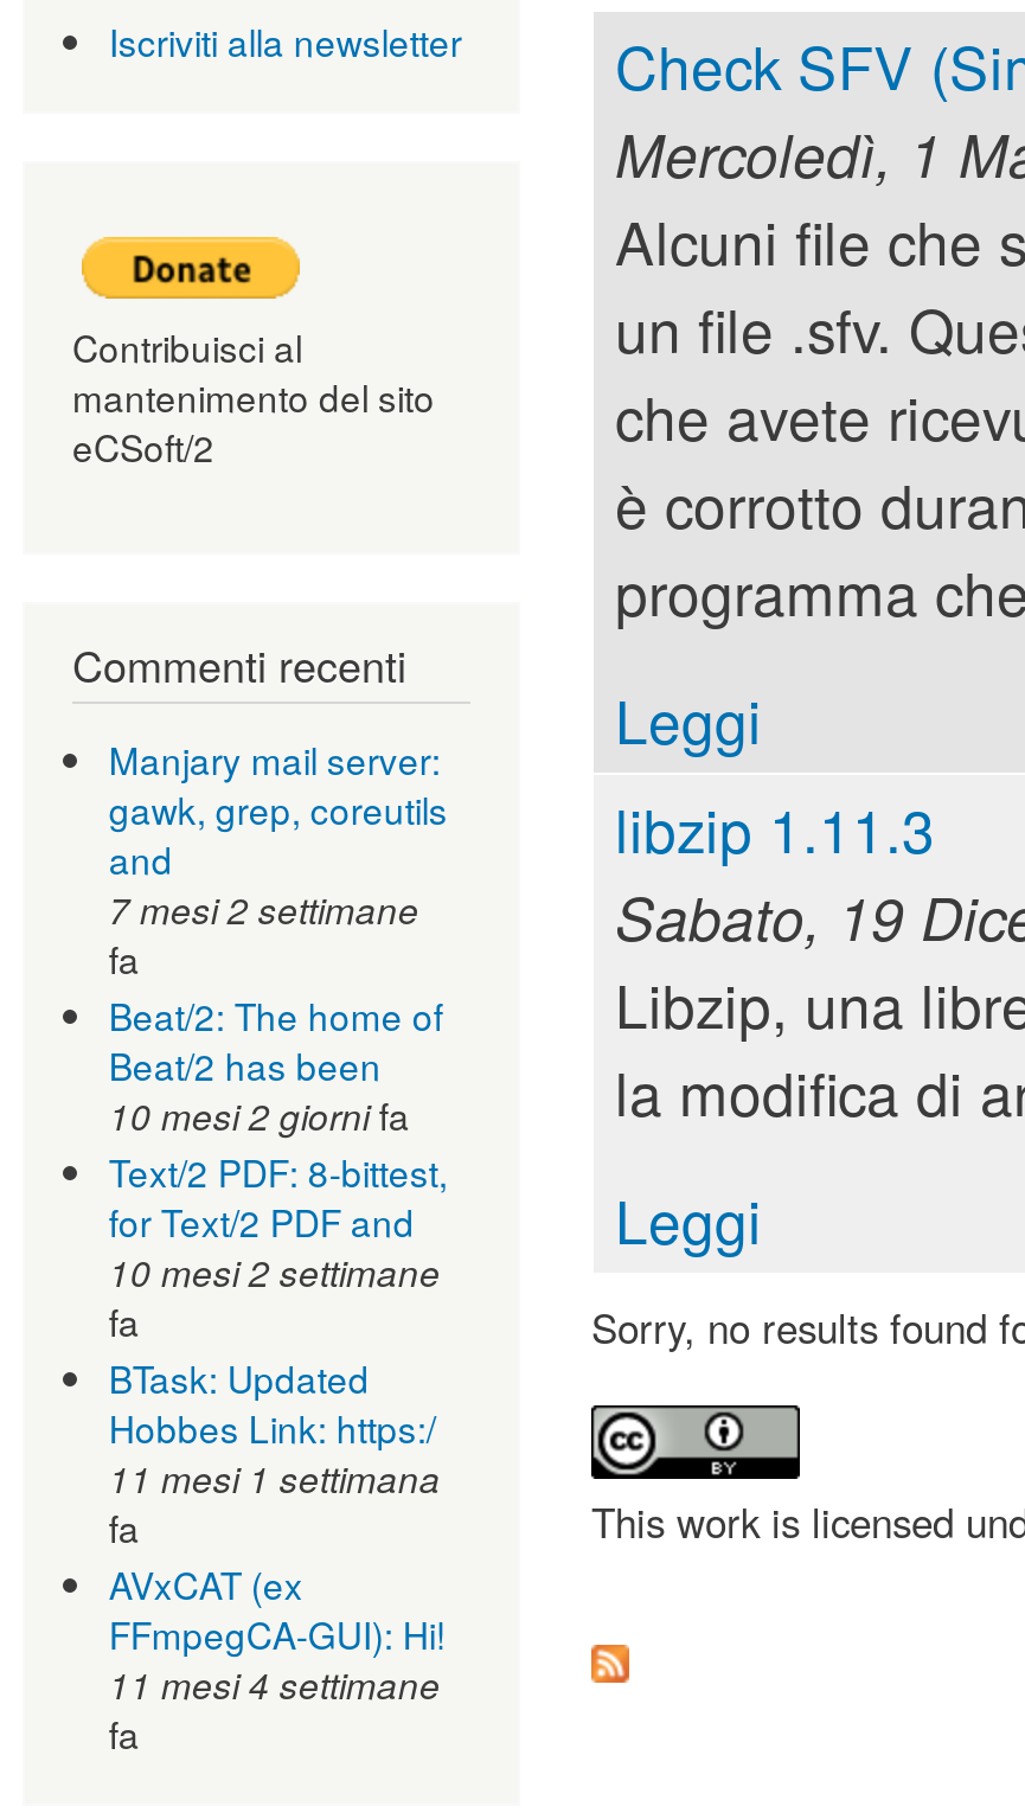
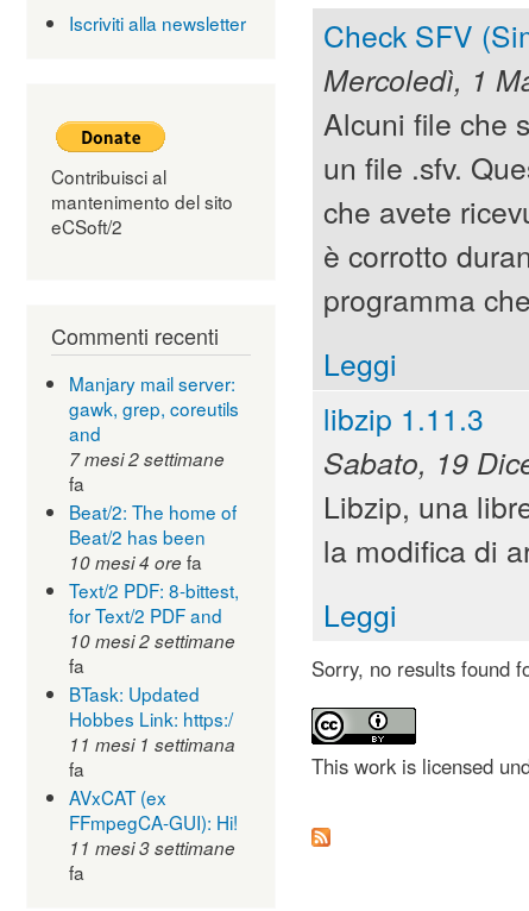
[109,1087,410,1139] 10 mesi 2 giornifa -> [69,548,202,574] 10 mesi 4 orefa
[109,1659,440,1708] 11 mesi 4 settimane -> [69,835,236,860] 11 mesi 3 settimane

